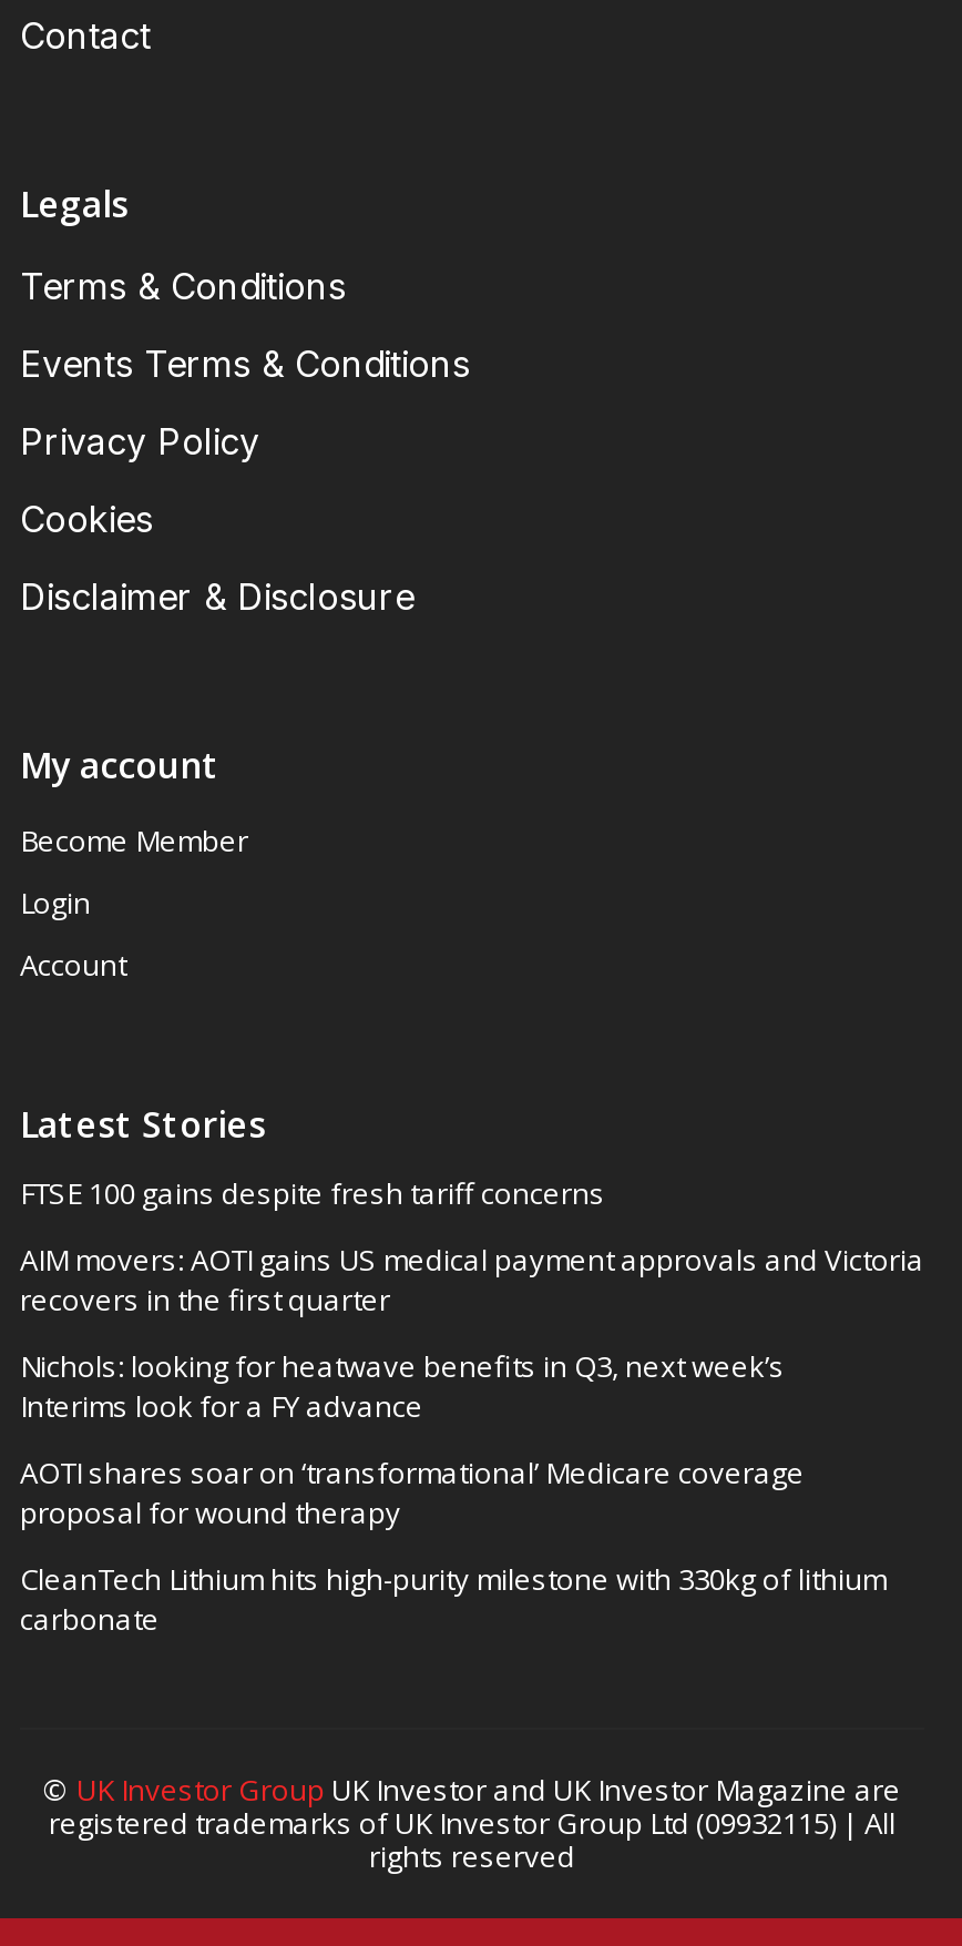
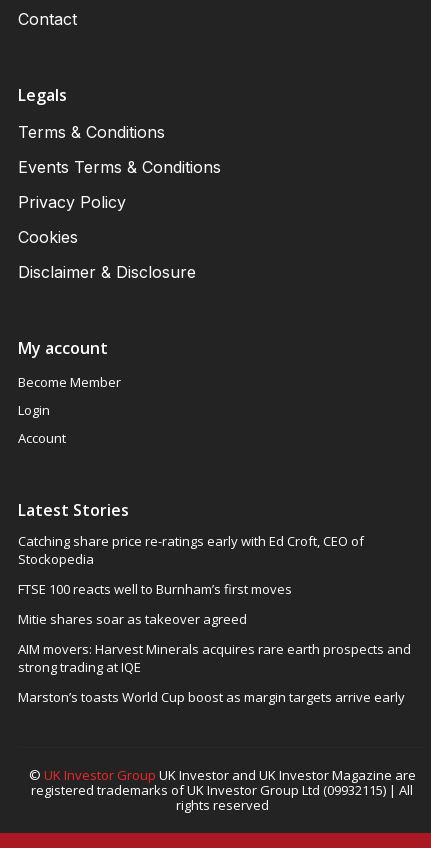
[20,1172,605,1212] FTSE 100 gains despite fresh tariff concerns -> [18,532,364,568] Catching share price re-ratings early with Ed Croft, CEO of | Stockopedia
[20,1238,924,1318] AIM movers: AOTI gains US medical payment approvals and Victoria | recovers in the first quarter -> [18,580,292,598] FTSE 100 reacts well to Burnham’s first moves
[20,1345,785,1424] Nichols: looking for heatwave benefits in Q3, next week’s | Interims look for a FY advance -> [18,610,247,628] Mitie shares soar as takeover agreed
[20,1451,805,1531] AOTI shares soar on ‘transformational’ Medicare coverage | proposal for wound therapy -> [18,640,411,676] AIM movers: Harvest Minerals acquires rare earth prospects and | strong trading at IQE
[20,1557,887,1637] CleanTech Lithium hits high-purity milestone with 330kg of lithium | carbonate -> [18,688,405,706] Marston’s toasts World Cup boost as margin targets arrive early

